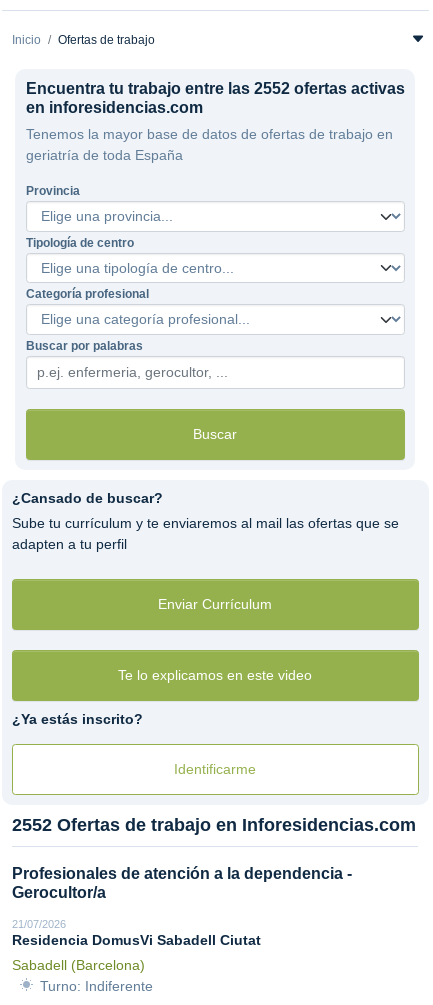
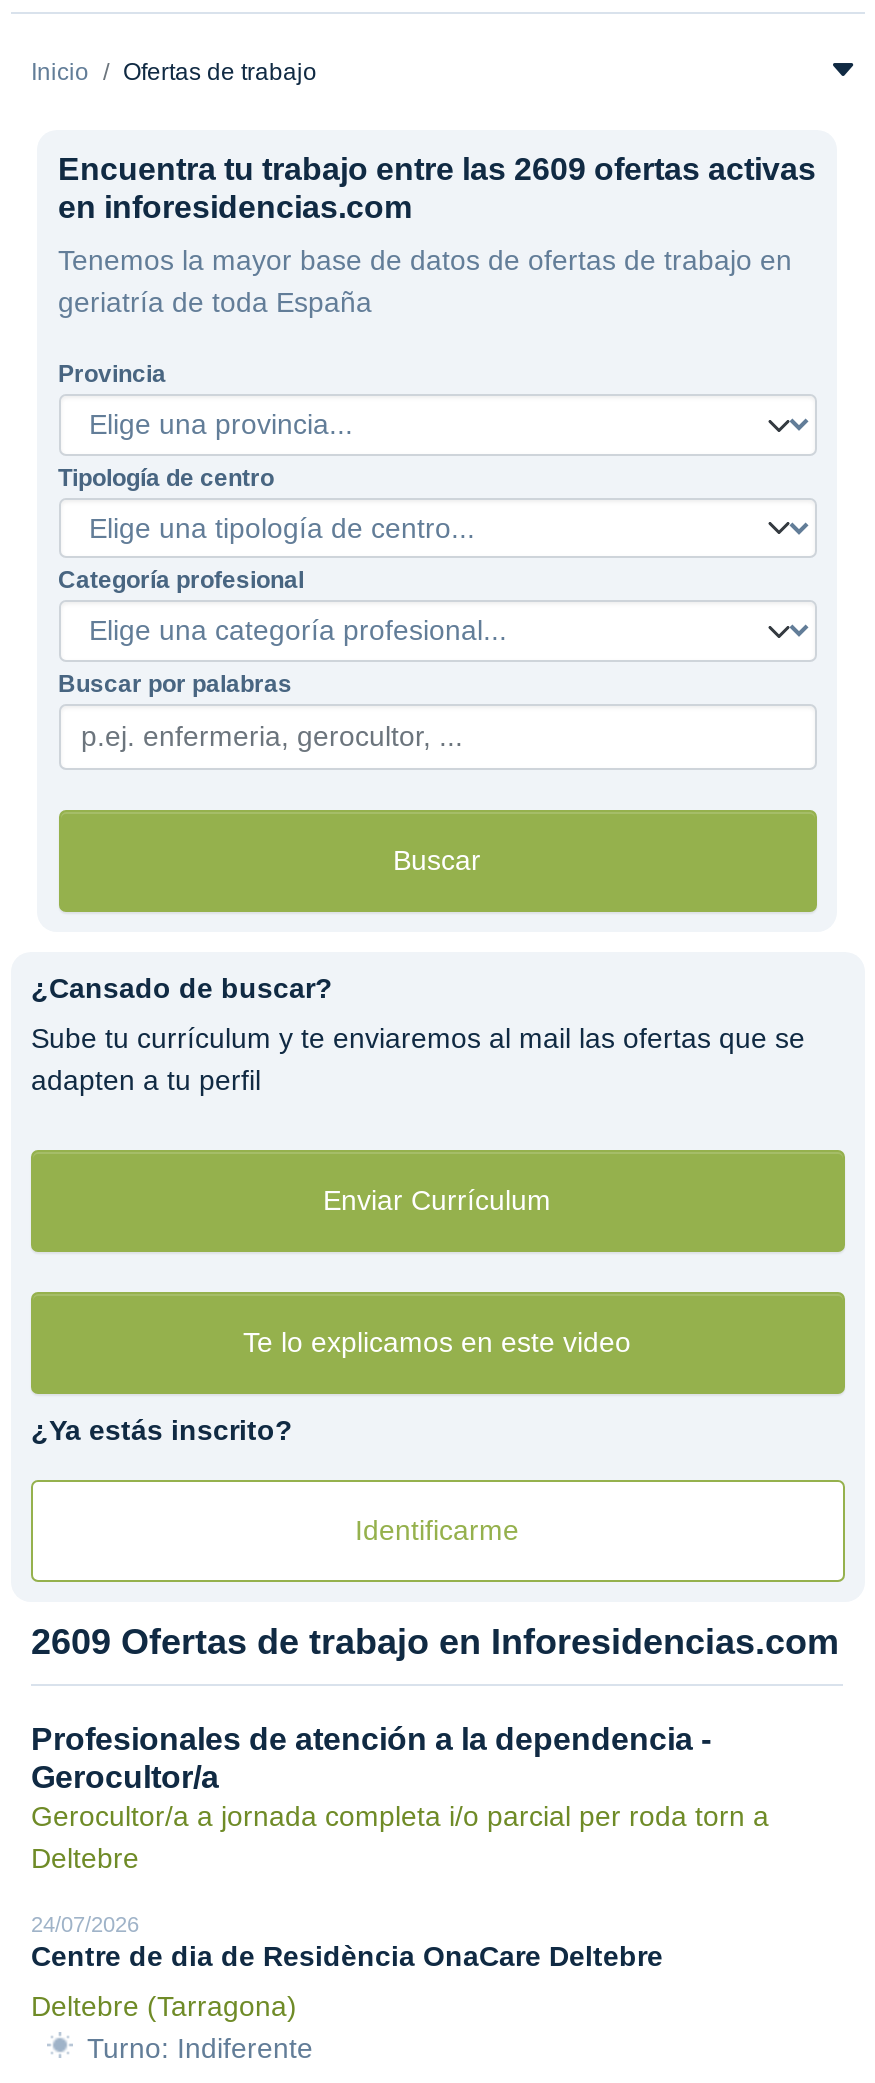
[25,80,404,97] Encuentra tu trabajo entre las 2552 ofertas activas -> [58,152,816,186] Encuentra tu trabajo entre las 2609 ofertas activas
[12,815,416,835] 2552 Ofertas de trabajo en Inforesidencias.com -> [31,1622,839,1662] 2609 Ofertas de trabajo en Inforesidencias.com
[12,918,261,973] 21/07/2026 | Residencia DomusVi Sabadell Ciutat | Sabadell (Barcelona) -> [31,1800,769,2022] Gerocultor/a a jornada completa i/o parcial per roda torn a | Deltebre | 24/07/2026 | Centre de dia de Residència OnaCare Deltebre | Deltebre (Tarragona)

